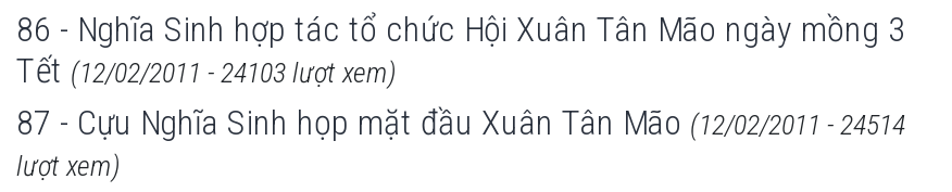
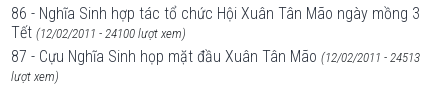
[16,50,397,91] Tết (12/02/2011 - 24103 lượt xem) -> [11,23,186,42] Tết (12/02/2011 - 24100 lượt xem)
[16,102,905,143] 87 - Cựu Nghĩa Sinh họp mặt đầu Xuân Tân Mão (12/02/2011 - 24514 -> [11,47,420,66] 87 - Cựu Nghĩa Sinh họp mặt đầu Xuân Tân Mão (12/02/2011 - 24513

